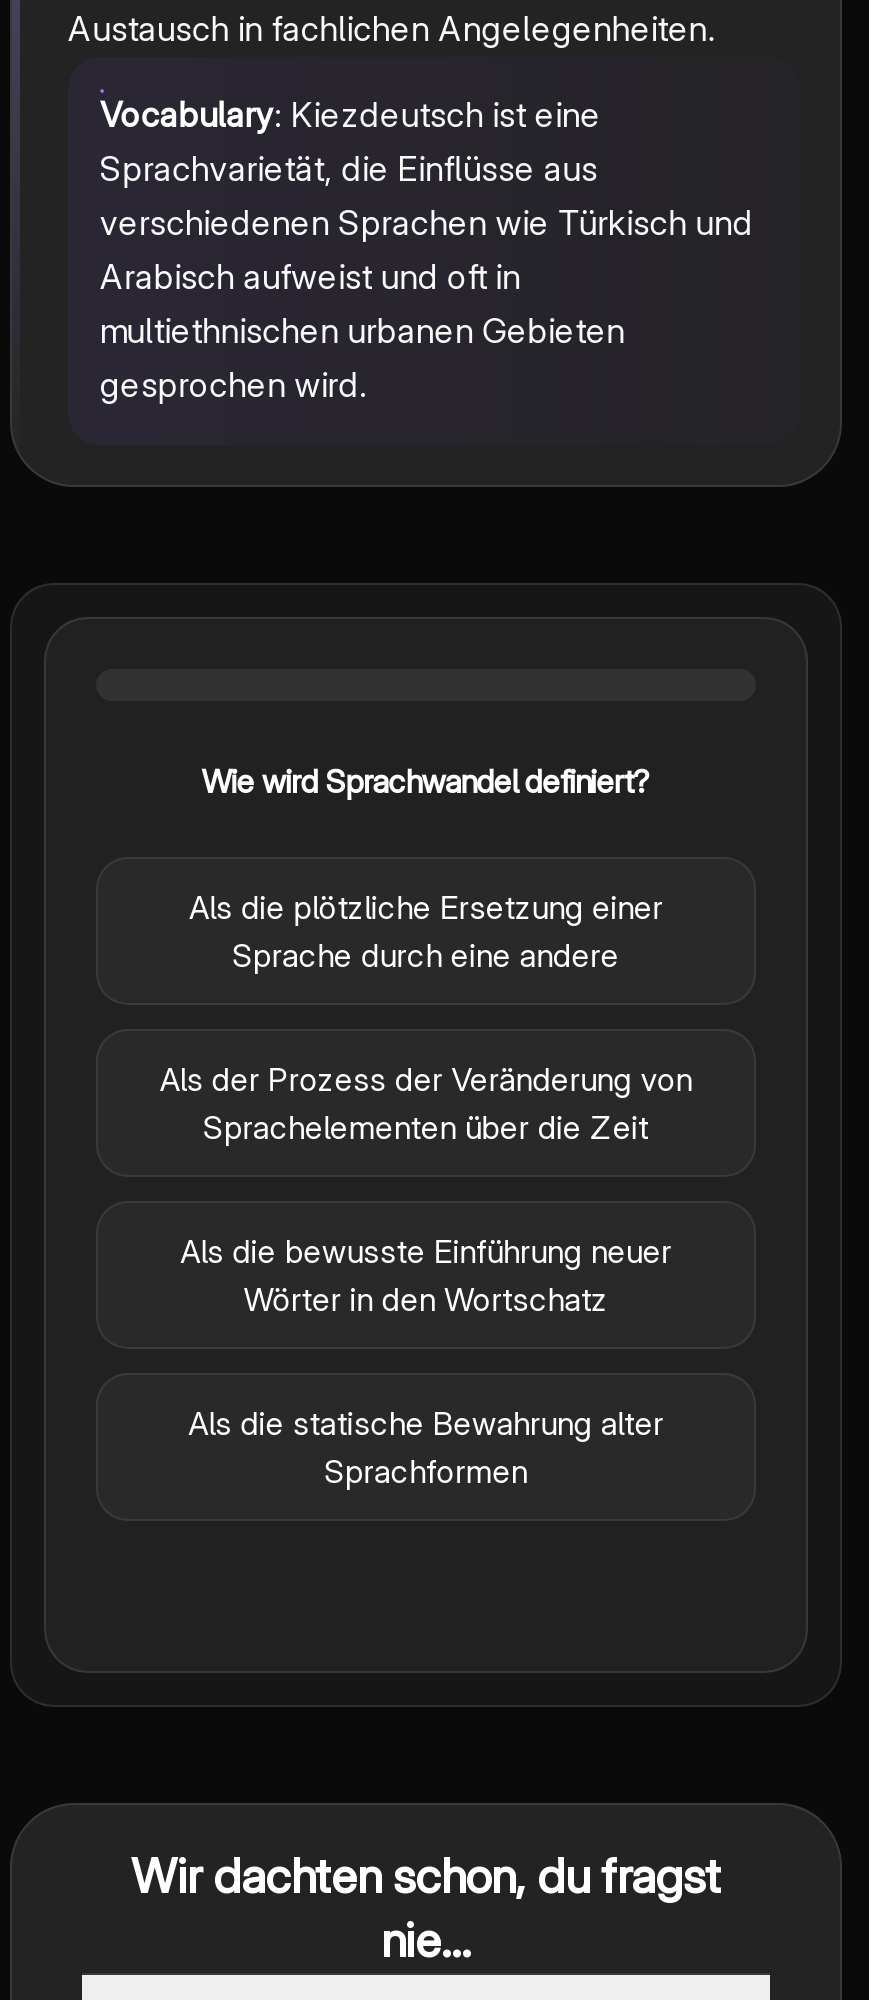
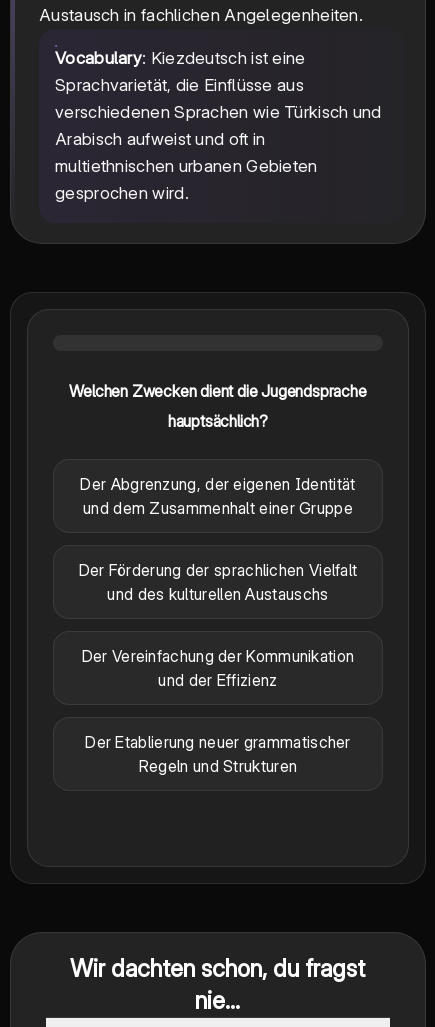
[159,761,692,1491] Wie wird Sprachwandel definiert? | Als die plötzliche Ersetzung einer | Sprache durch eine andere | Als der Prozess der Veränderung von | Sprachelementen über die Zeit | Als die bewusste Einführung neuer | Wörter in den Wortschatz | Als die statische Bewahrung alter | Sprachformen -> [69,381,367,776] Welchen Zwecken dient die Jugendsprache | hauptsächlich? | Der Abgrenzung, der eigenen Identität | und dem Zusammenhalt einer Gruppe | Der Förderung der sprachlichen Vielfalt | und des kulturellen Austauschs | Der Vereinfachung der Kommunikation | und der Effizienz | Der Etablierung neuer grammatischer | Regeln und Strukturen

